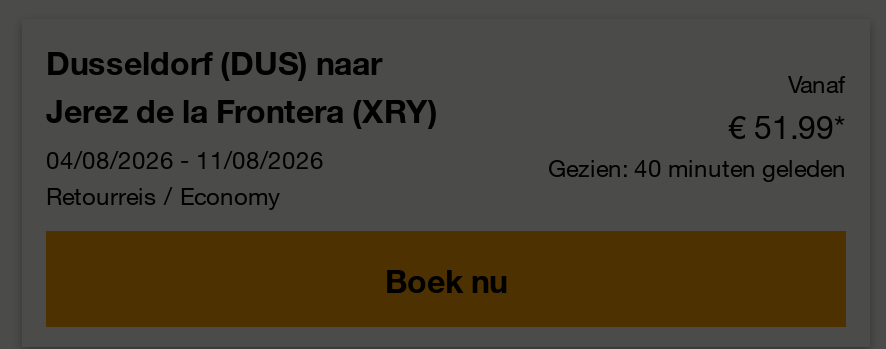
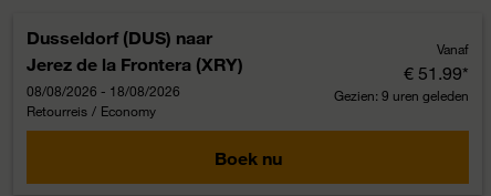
[46,145,324,175] 04/08/2026 - 11/08/2026 -> [27,83,180,100] 08/08/2026 - 18/08/2026
[548,153,846,183] Gezien: 40 minuten geleden -> [334,87,469,104] Gezien: 9 uren geleden

